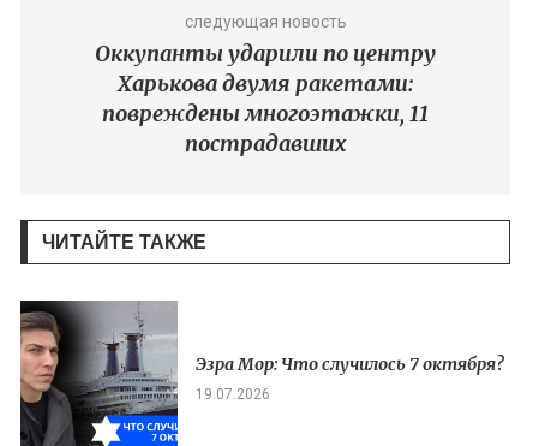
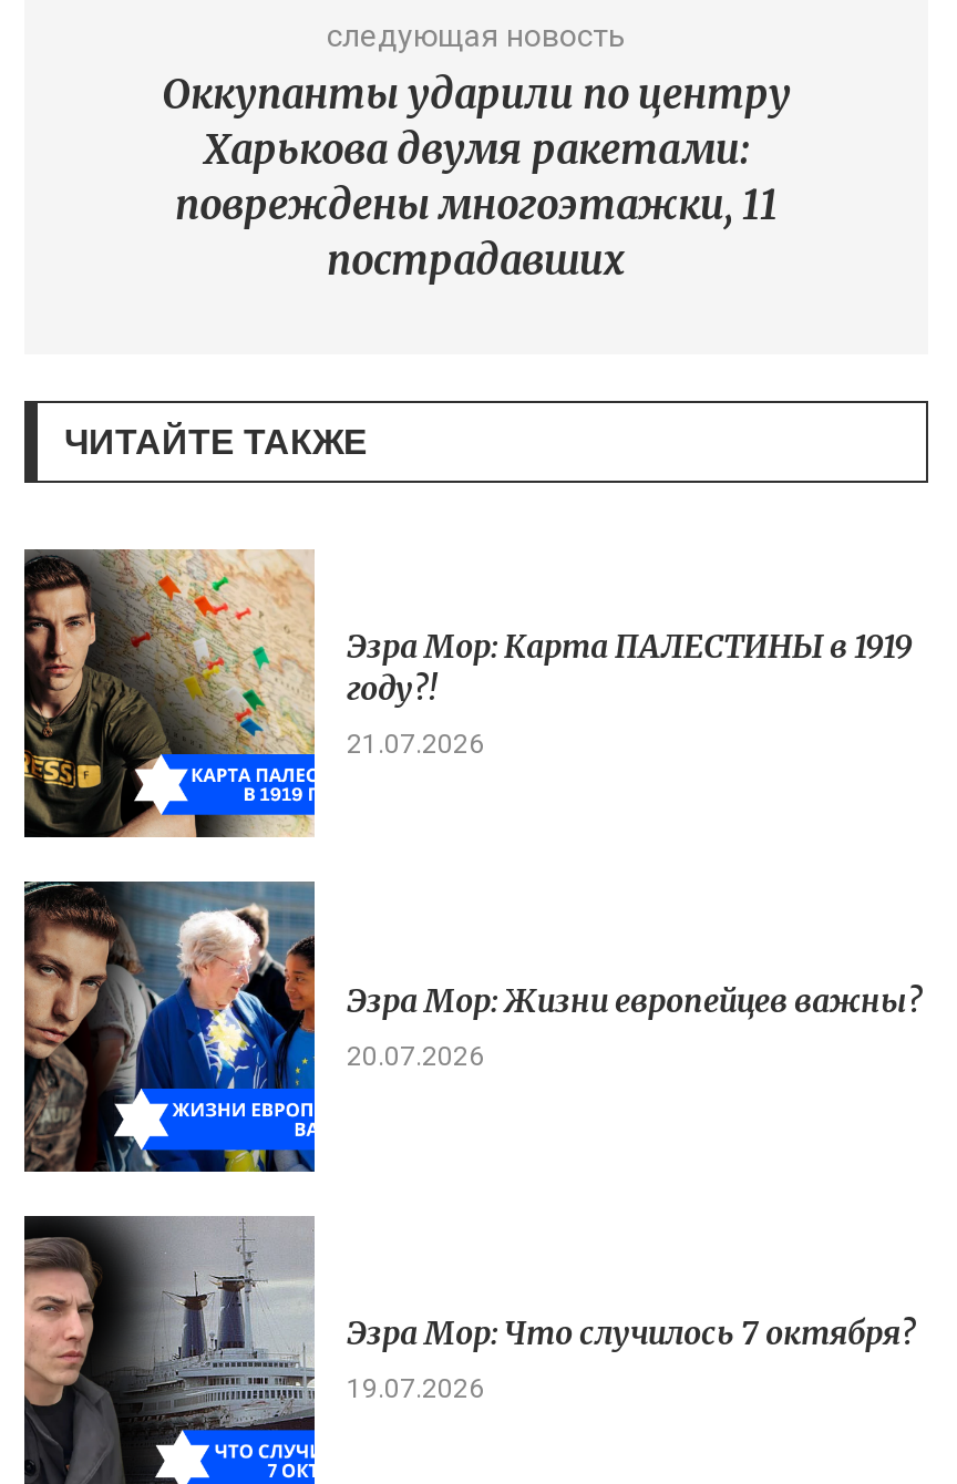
none -> [22,549,912,839] [image] | Эзра Мор: Карта ПАЛЕСТИНЫ в 1919 | году?! | 21.07.2026
none -> [22,879,923,1174] [image] | Эзра Мор: Жизни европейцев важны? | 20.07.2026

